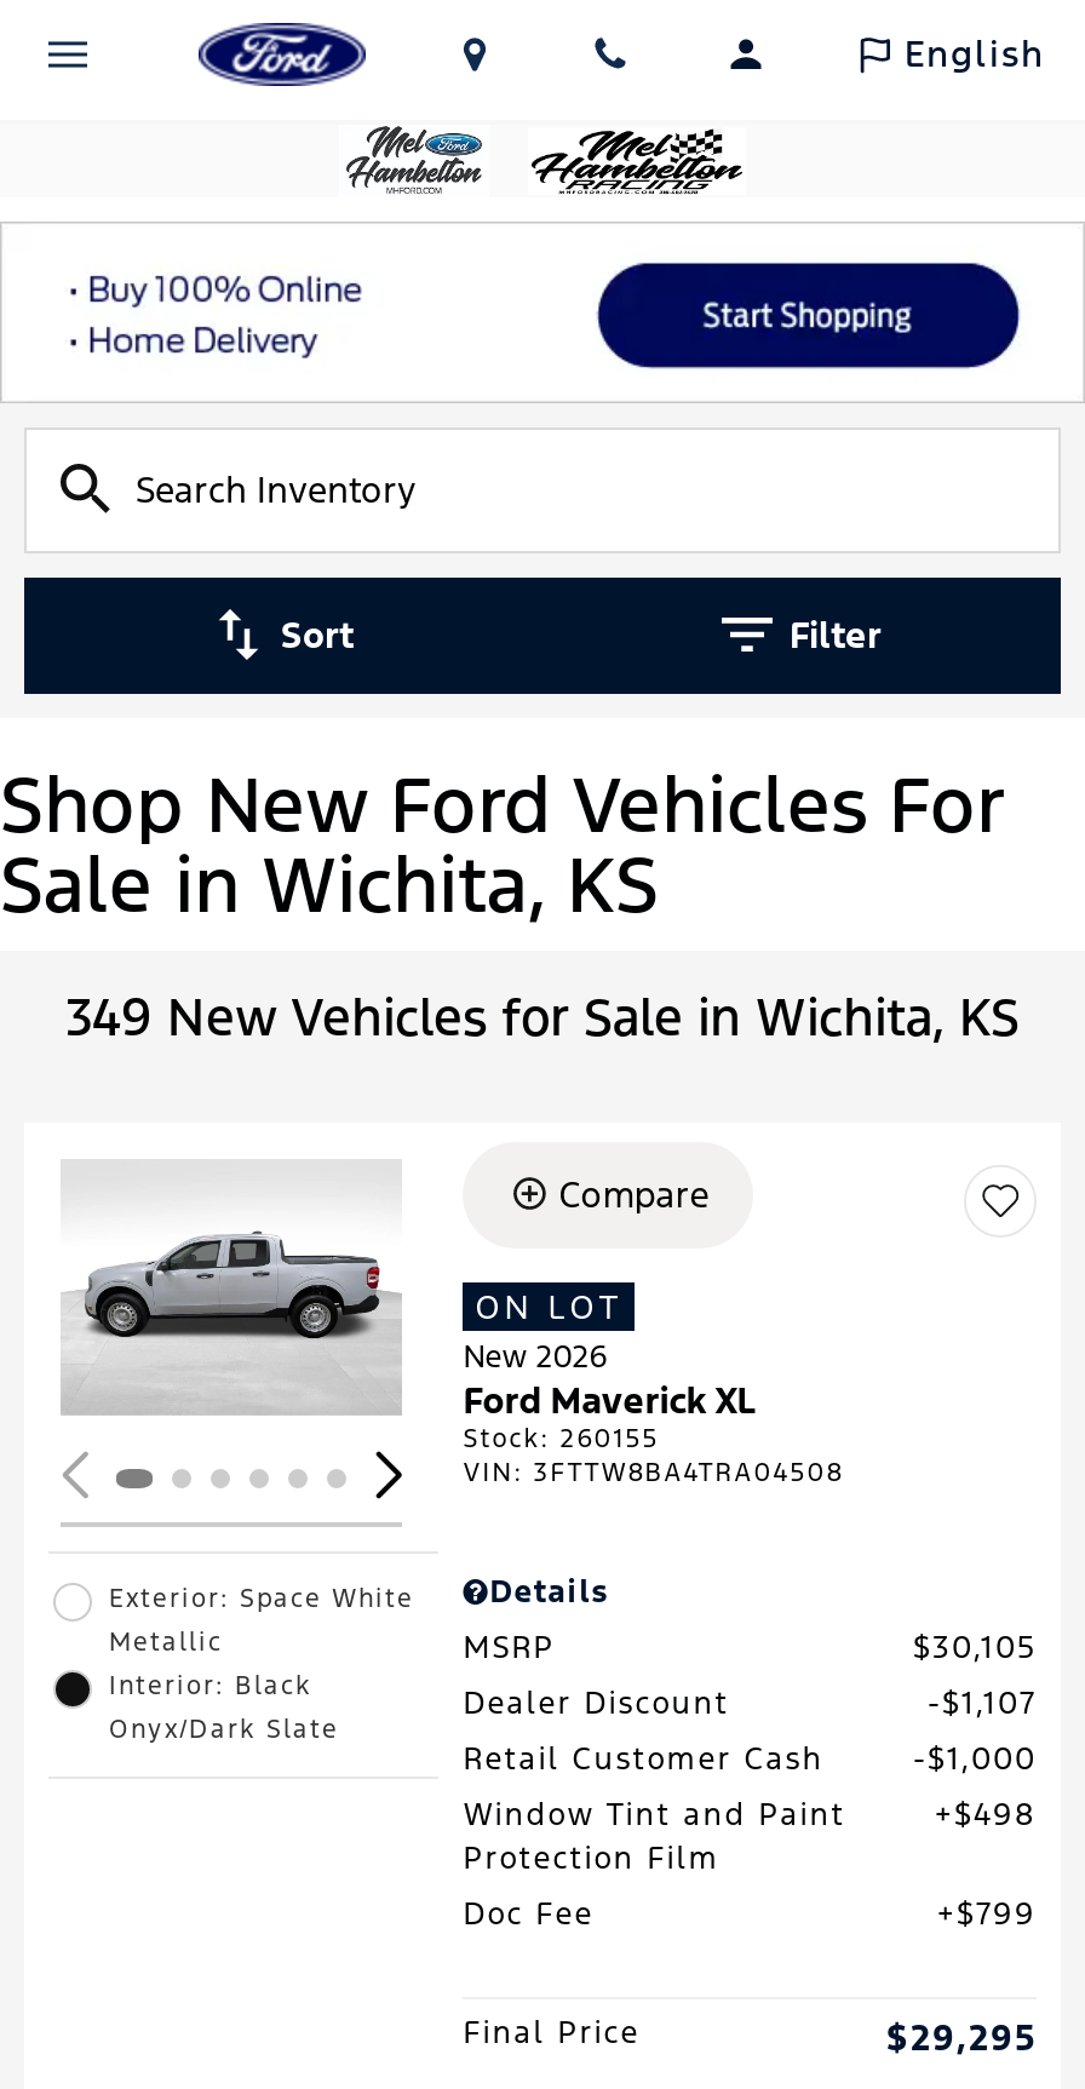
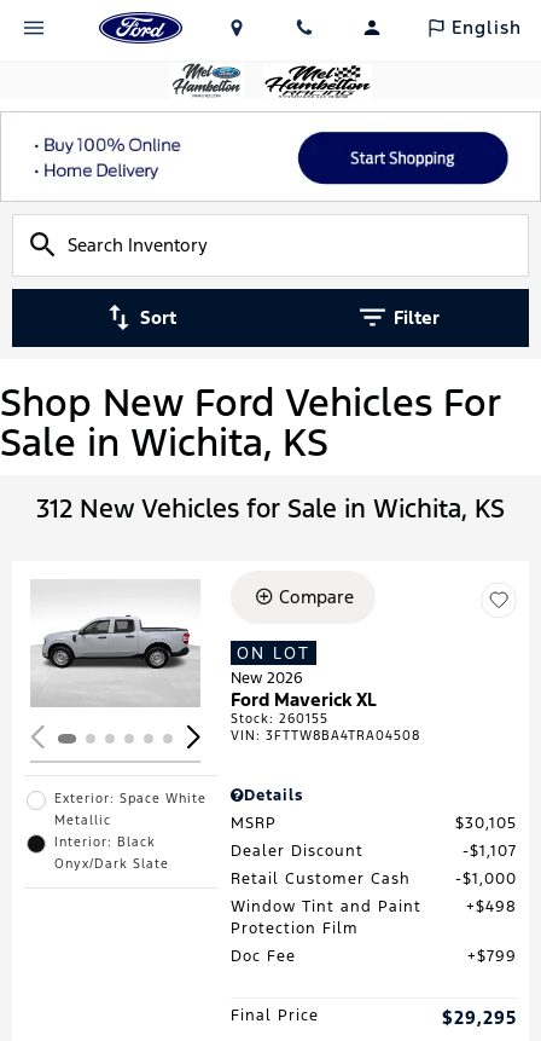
[65,984,1020,1049] 349 New Vehicles for Sale in Wichita, KS -> [36,492,505,524] 312 New Vehicles for Sale in Wichita, KS

